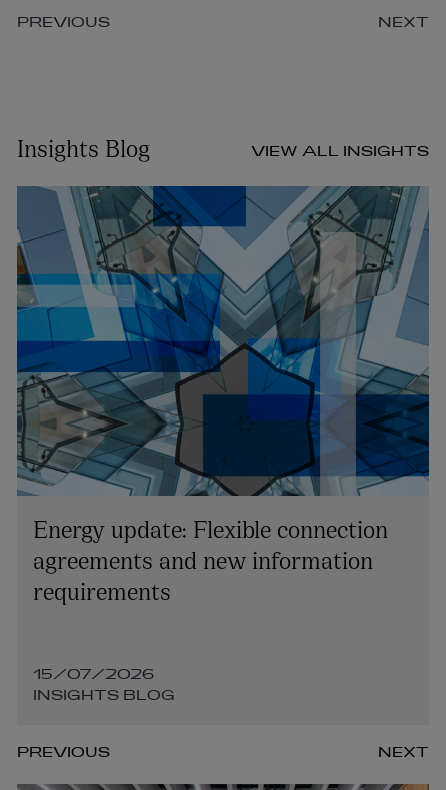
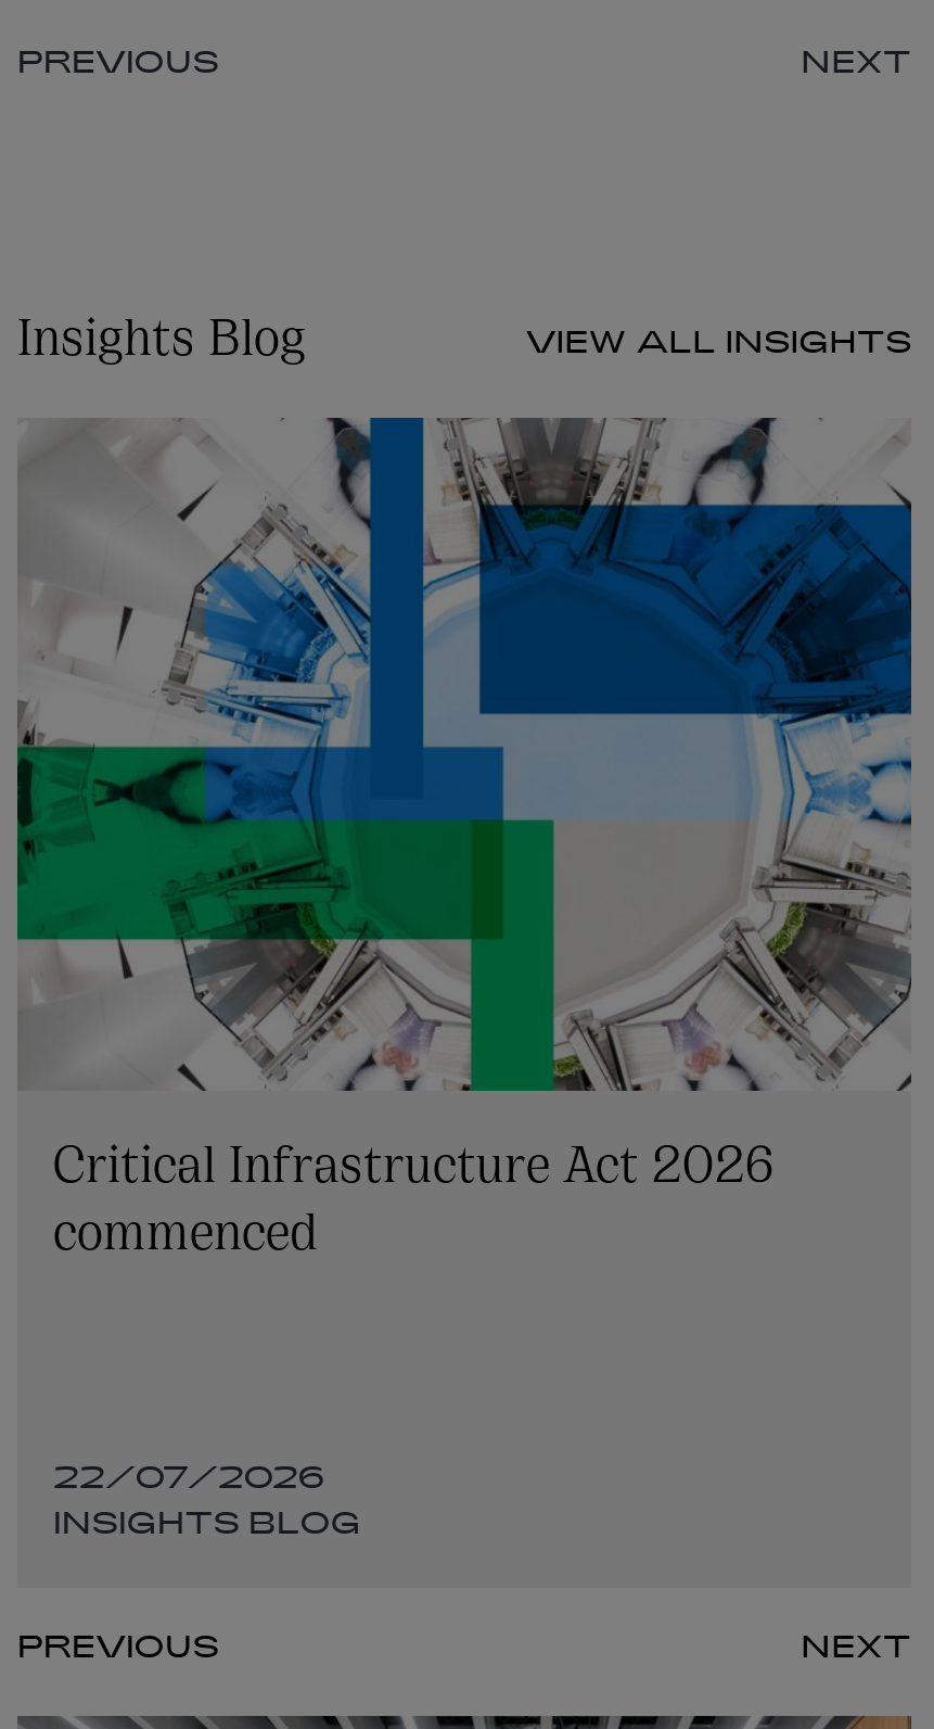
[16,185,430,605] [image] | Energy update: Flexible connection | agreements and new information | requirements -> [15,416,913,1261] [image] | Critical Infrastructure Act 2026 | commenced
[33,665,154,687] 15/07/2026 -> [53,1459,324,1506] 22/07/2026

